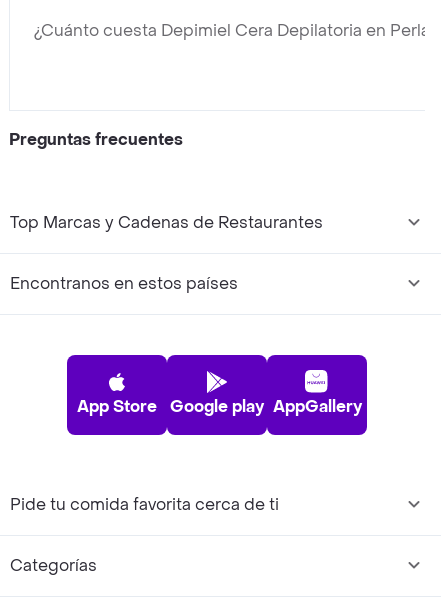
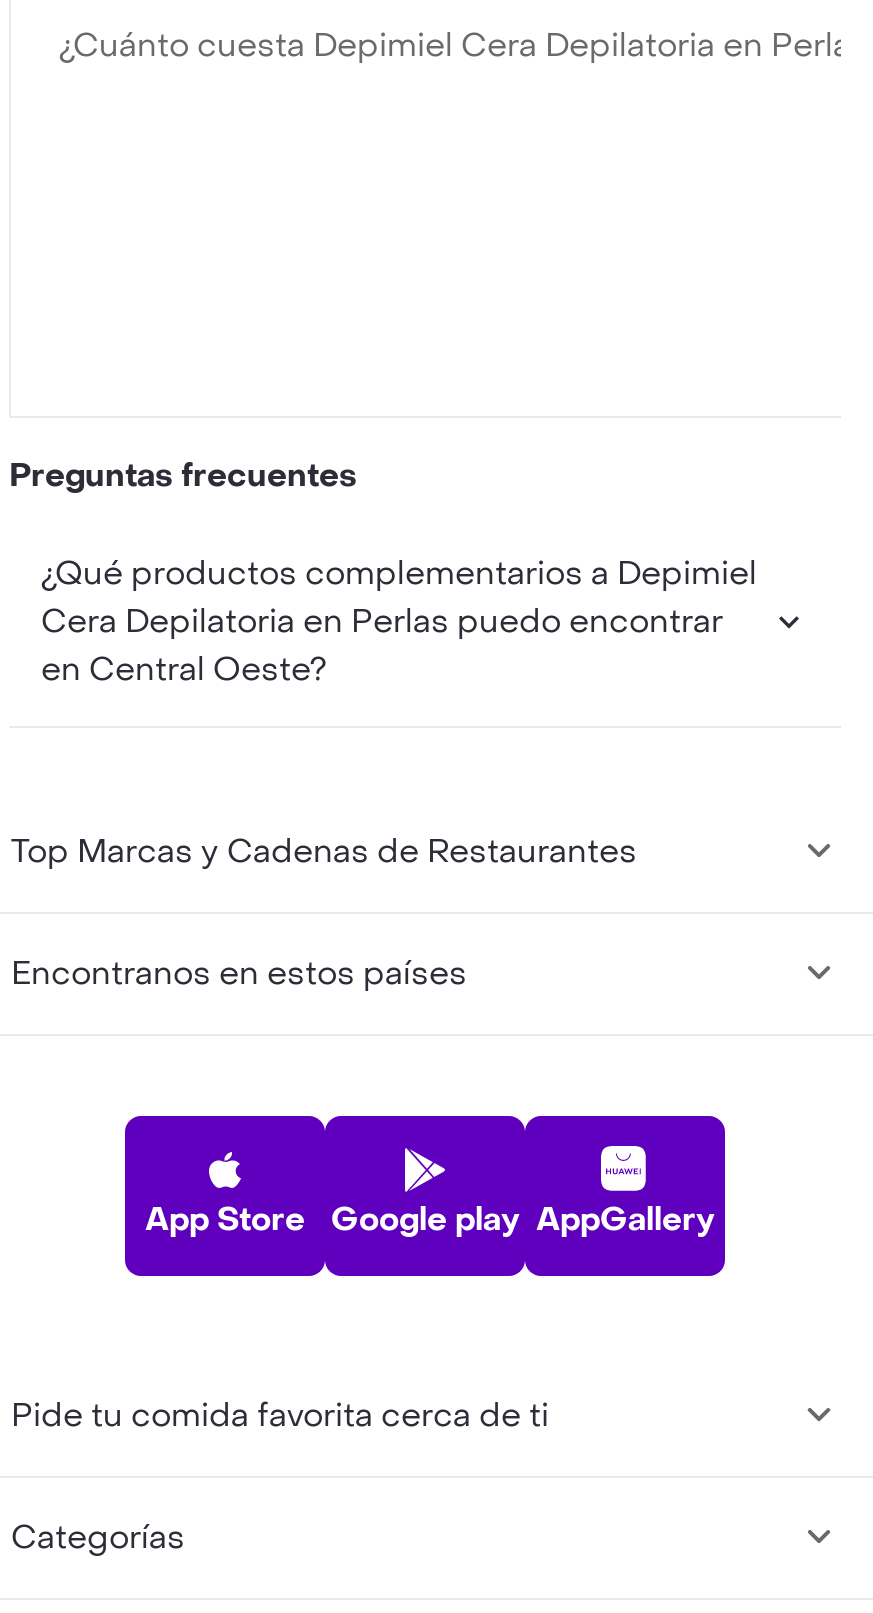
none -> [41,552,757,690] ¿Qué productos complementarios a Depimiel | Cera Depilatoria en Perlas puedo encontrar | en Central Oeste?

